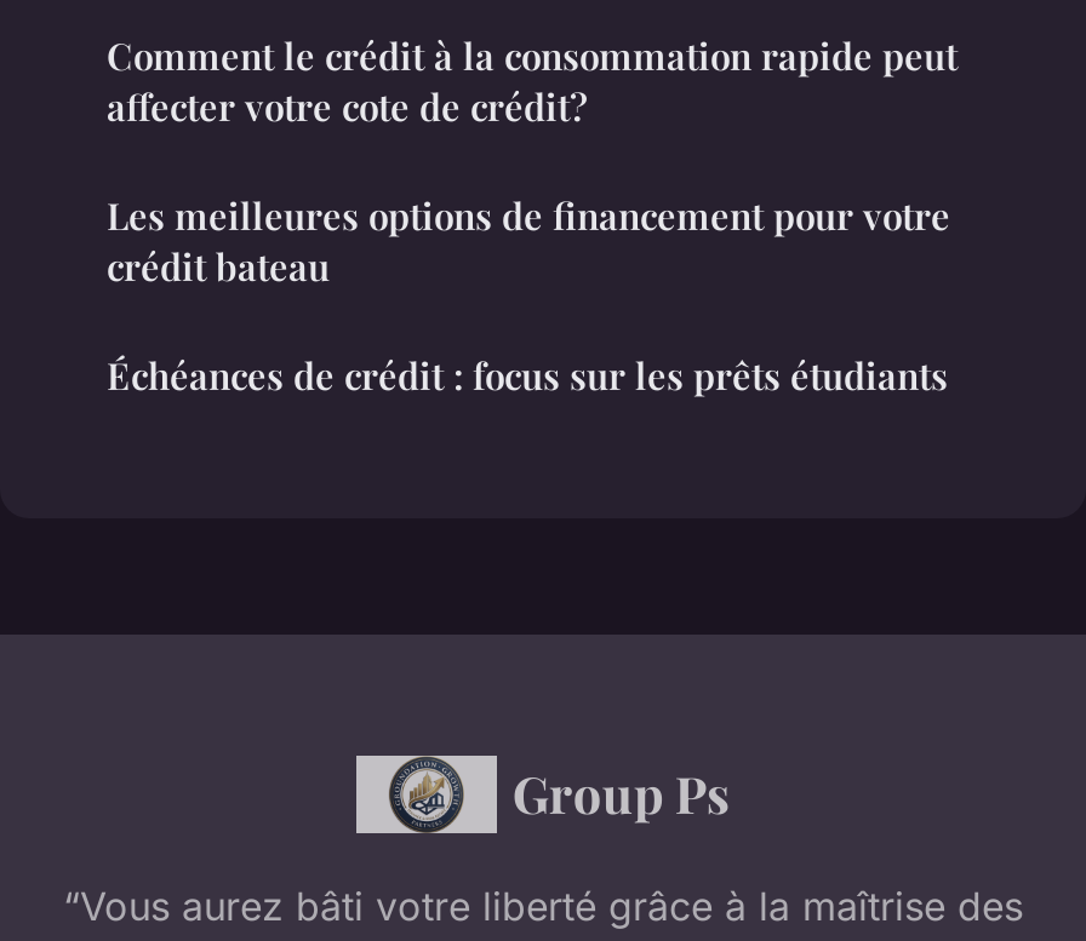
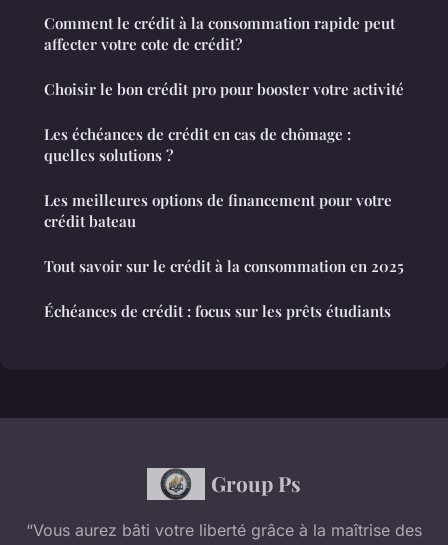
none -> [44,79,404,165] Choisir le bon crédit pro pour booster votre activité | Les échéances de crédit en cas de chômage : | quelles solutions ?
none -> [44,256,404,276] Tout savoir sur le crédit à la consommation en 2025

